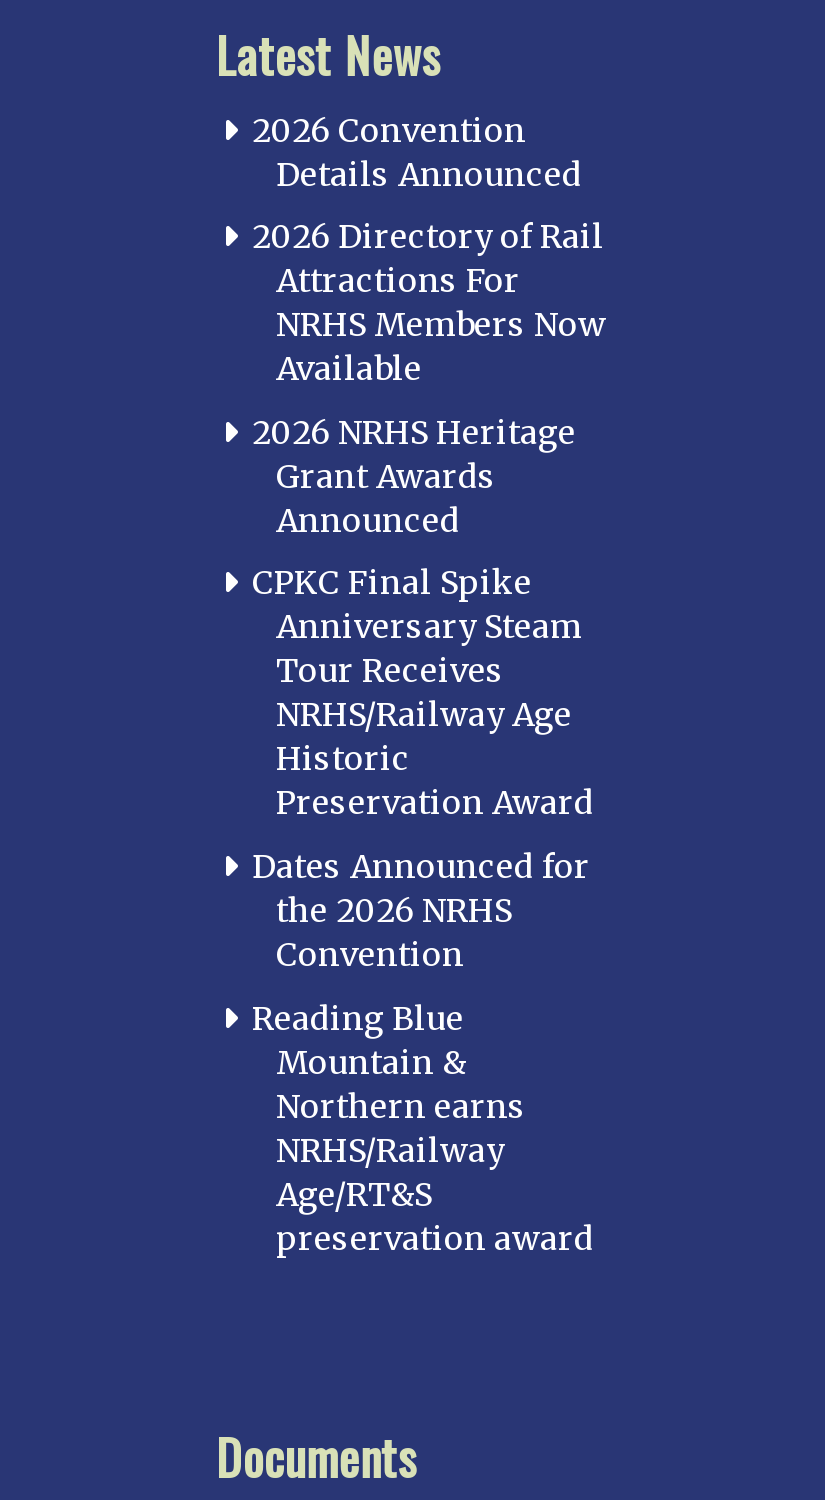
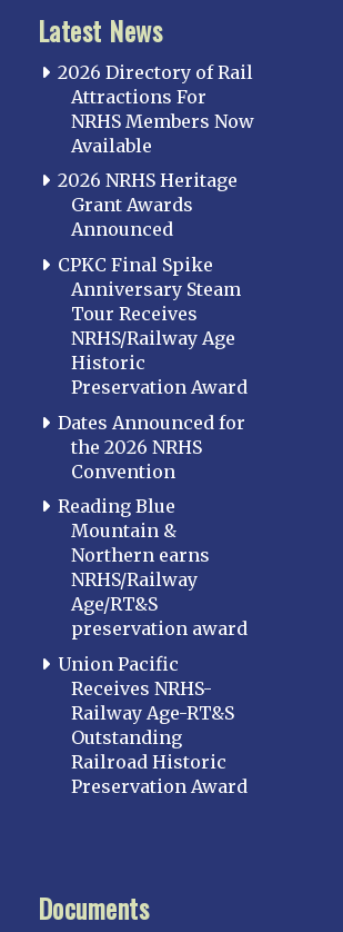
[252,109,582,193] 2026 Convention | Details Announced -> none
moved [252,217,606,1257] -> [58,61,254,640]: 2026 Directory of Rail | Attractions For | NRHS Members Now | ... | Age/RT&S | preservation award
none -> [58,653,248,797] Union Pacific | Receives NRHS- | Railway Age-RT&S | Outstanding | Railroad Historic | Preservation Award

